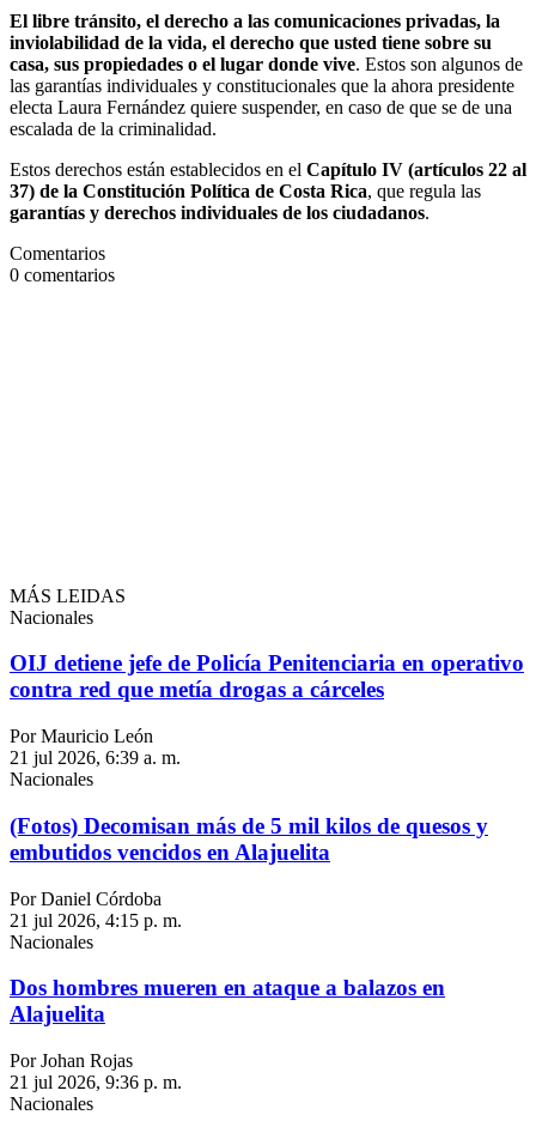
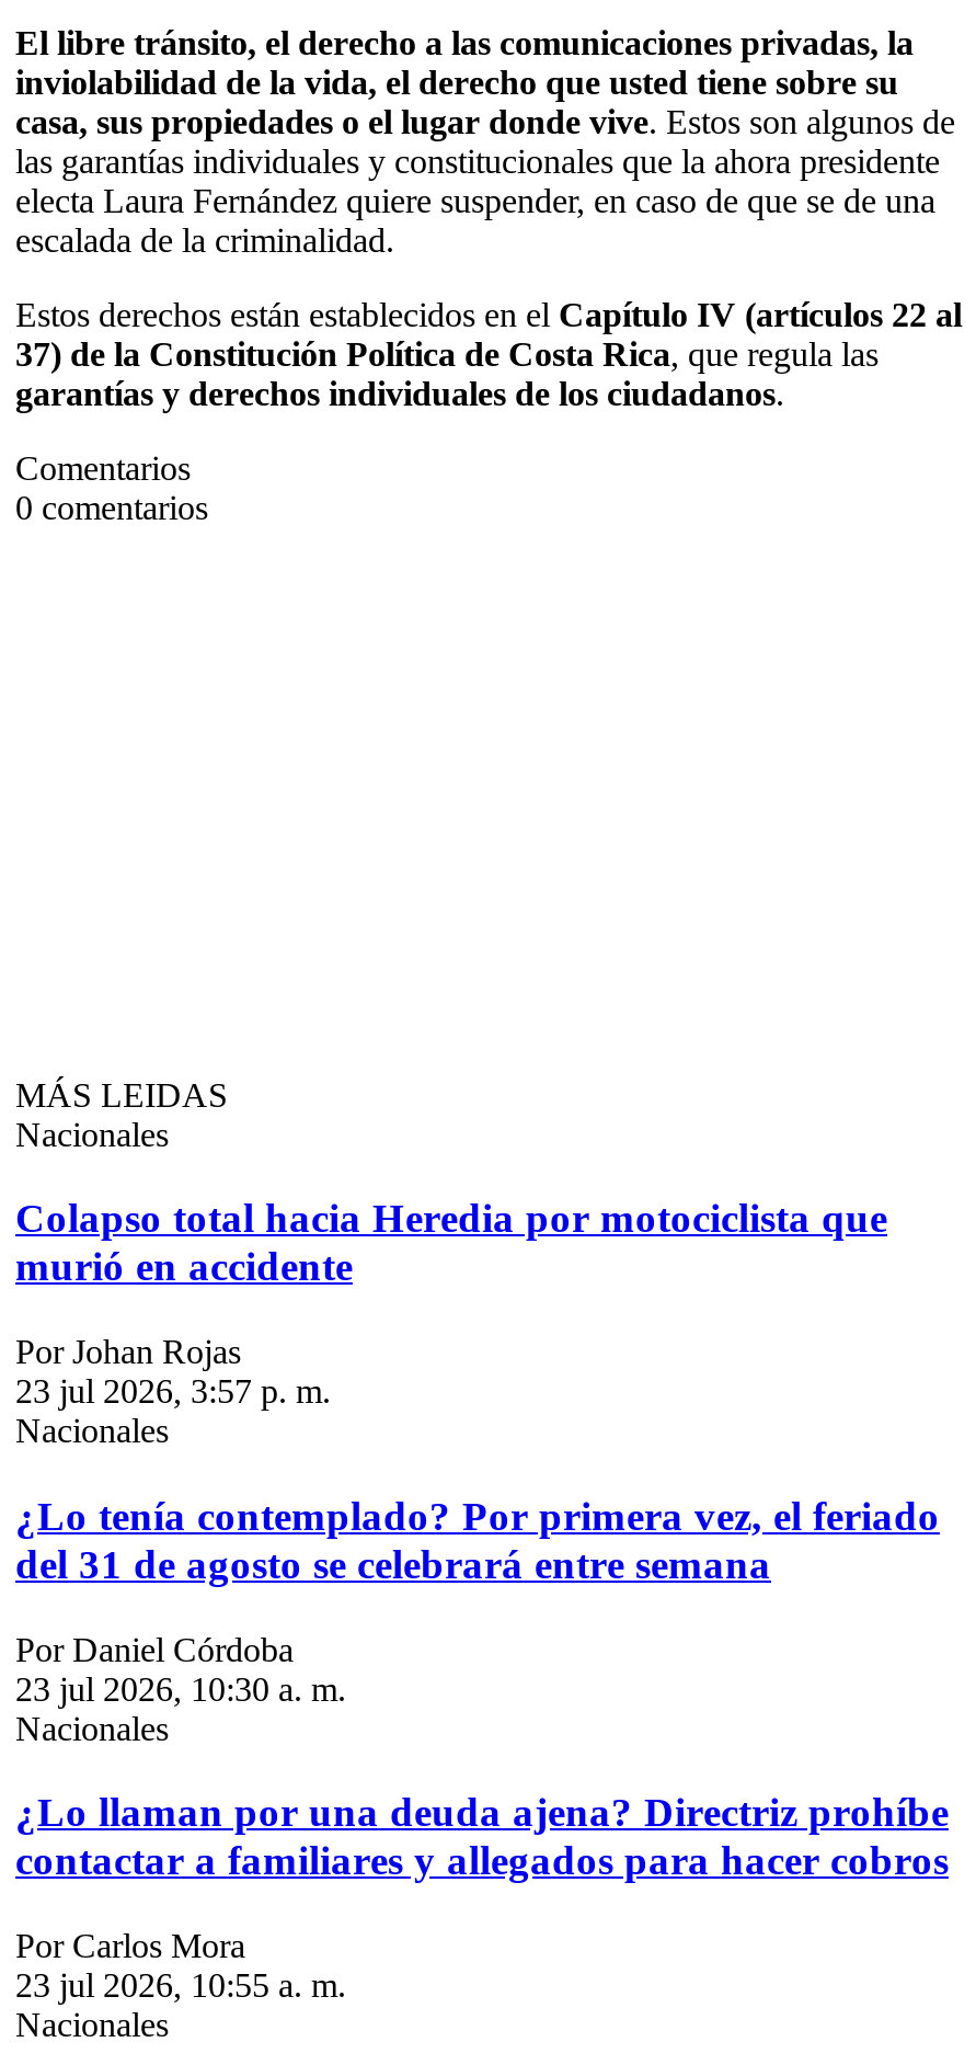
[10,651,524,702] OIJ detiene jefe de Policía Penitenciaria en operativo | contra red que metía drogas a cárceles -> [15,1196,887,1290] Colapso total hacia Heredia por motociclista que | murió en accidente
[10,726,181,768] Por Mauricio León | 21 jul 2026, 6:39 a. m. -> [15,1373,331,1410] 23 jul 2026, 3:57 p. m.
[10,813,488,864] (Fotos) Decomisan más de 5 mil kilos de quesos y | embutidos vencidos en Alajuelita -> [15,1492,940,1587] ¿Lo tenía contemplado? Por primera vez, el feriado | del 31 de agosto se celebrará entre semana
[10,910,182,930] 21 jul 2026, 4:15 p. m. -> [15,1670,346,1707] 23 jul 2026, 10:30 a. m.
[10,975,445,1027] Dos hombres mueren en ataque a balazos en | Alajuelita -> [15,1789,949,1884] ¿Lo llaman por una deuda ajena? Directriz prohíbe | contactar a familiares y allegados para hacer cobros
moved [10,1050,133,1071] -> [15,1333,241,1370]: Por Johan Rojas
[10,1072,182,1092] 21 jul 2026, 9:36 p. m. -> [15,1927,346,2004] Por Carlos Mora | 23 jul 2026, 10:55 a. m.

